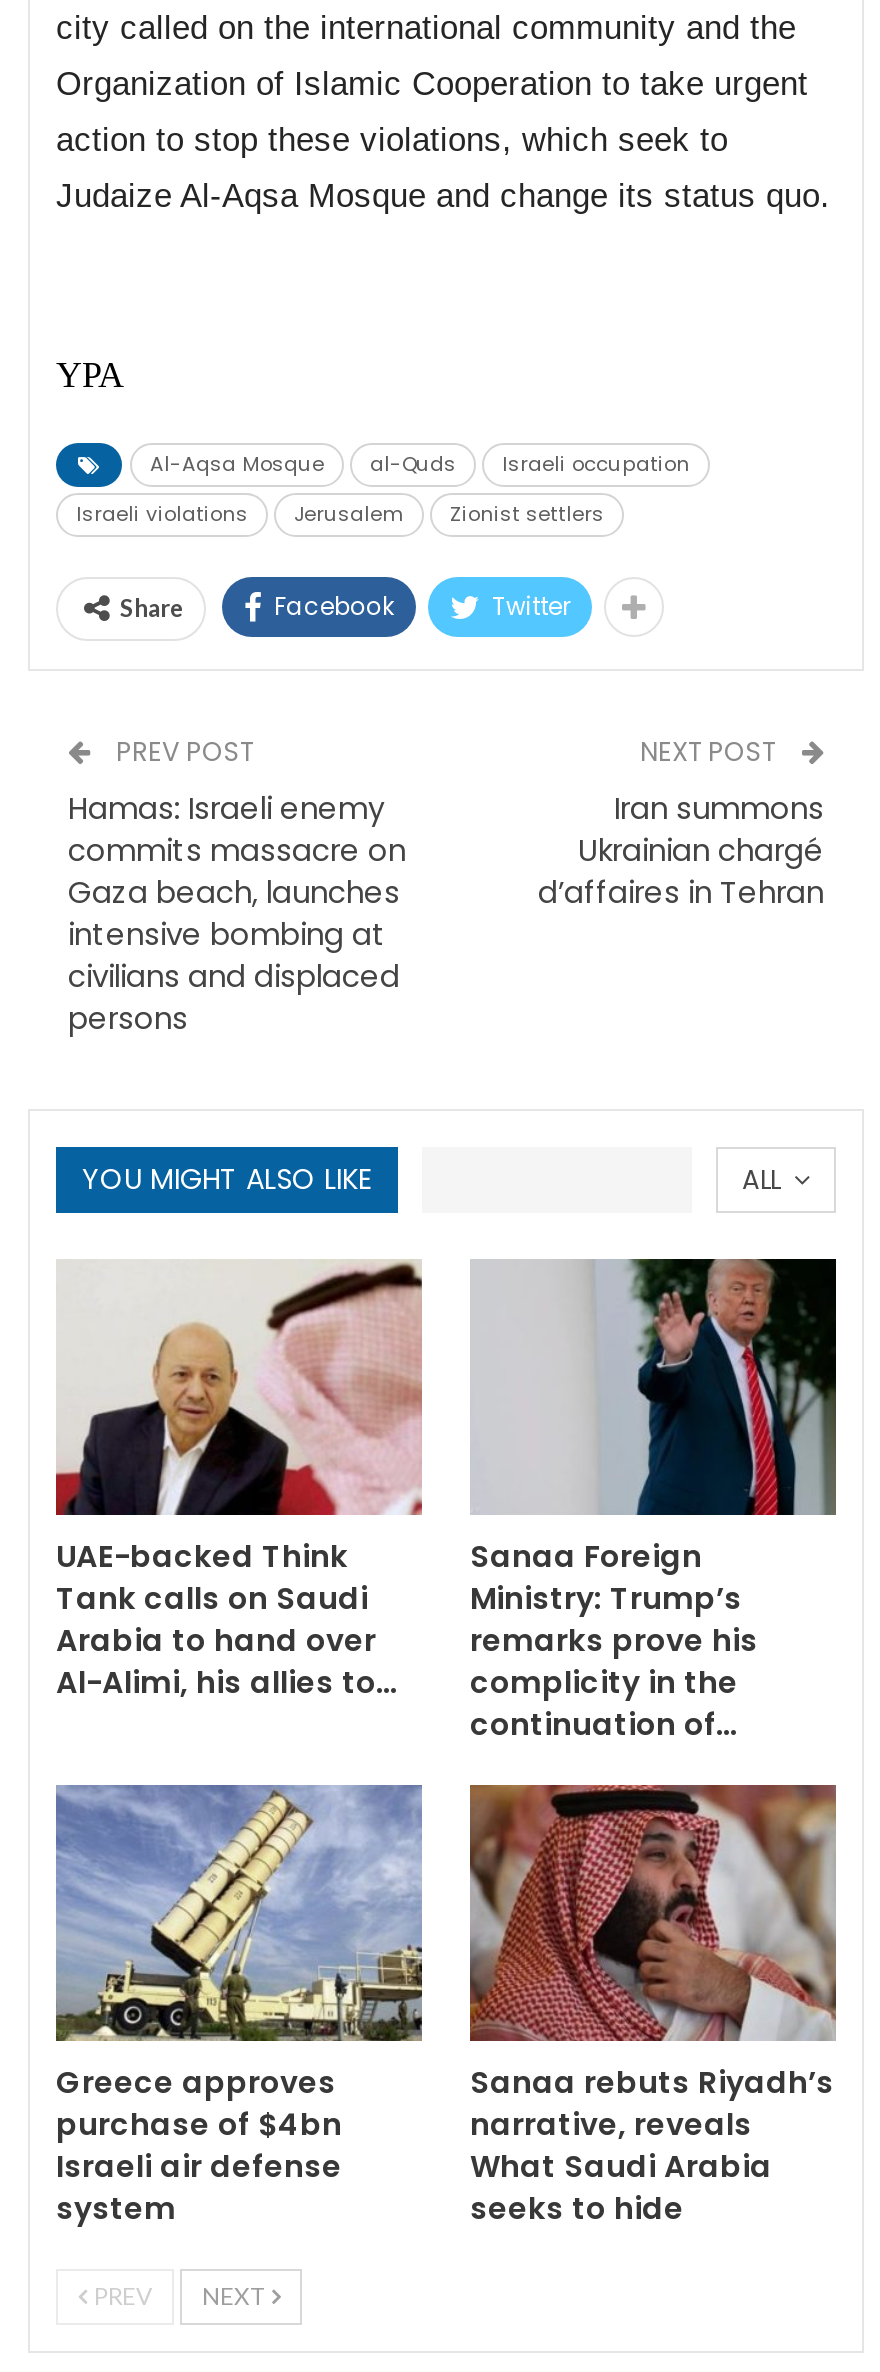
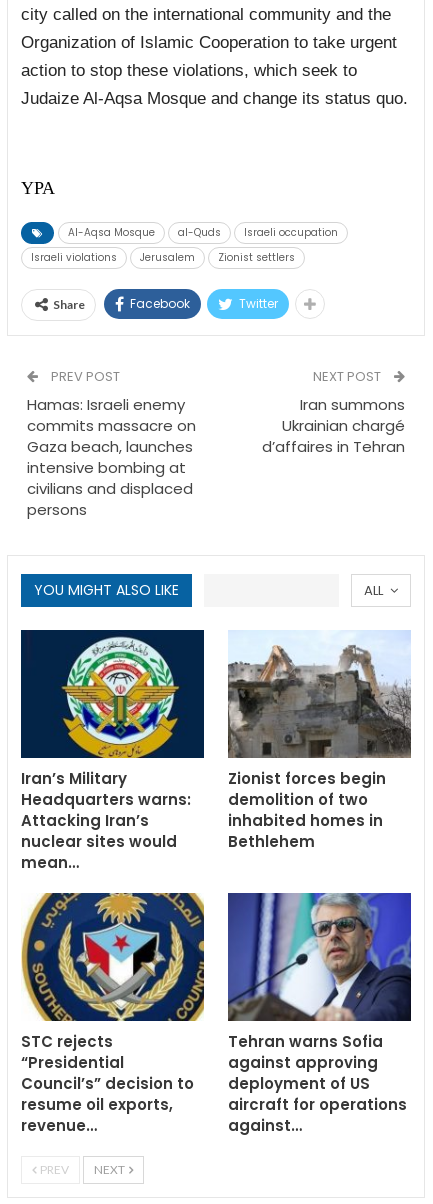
[56,1259,424,1702] [image] | UAE-backed Think | Tank calls on Saudi | Arabia to hand over | Al-Alimi, his allies to… -> [20,629,205,873] [image] | Iran’s Military | Headquarters warns: | Attacking Iran’s | nuclear sites would | mean…
[470,1257,838,1744] [image] | Sanaa Foreign | Ministry: Trump’s | remarks prove his | complicity in the | continuation of… -> [227,630,411,852] [image] | Zionist forces begin | demolition of two | inhabited homes in | Bethlehem
[54,1783,424,2229] [image] | Greece approves | purchase of $4bn | Israeli air defense | system -> [21,892,205,1136] [image] | STC rejects | “Presidential | Council’s” decision to | resume oil exports, | revenue…
[468,1783,838,2229] [image] | Sanaa rebuts Riyadh’s | narrative, reveals | What Saudi Arabia | seeks to hide -> [228,892,412,1136] [image] | Tehran warns Sofia | against approving | deployment of US | aircraft for operations | against…

